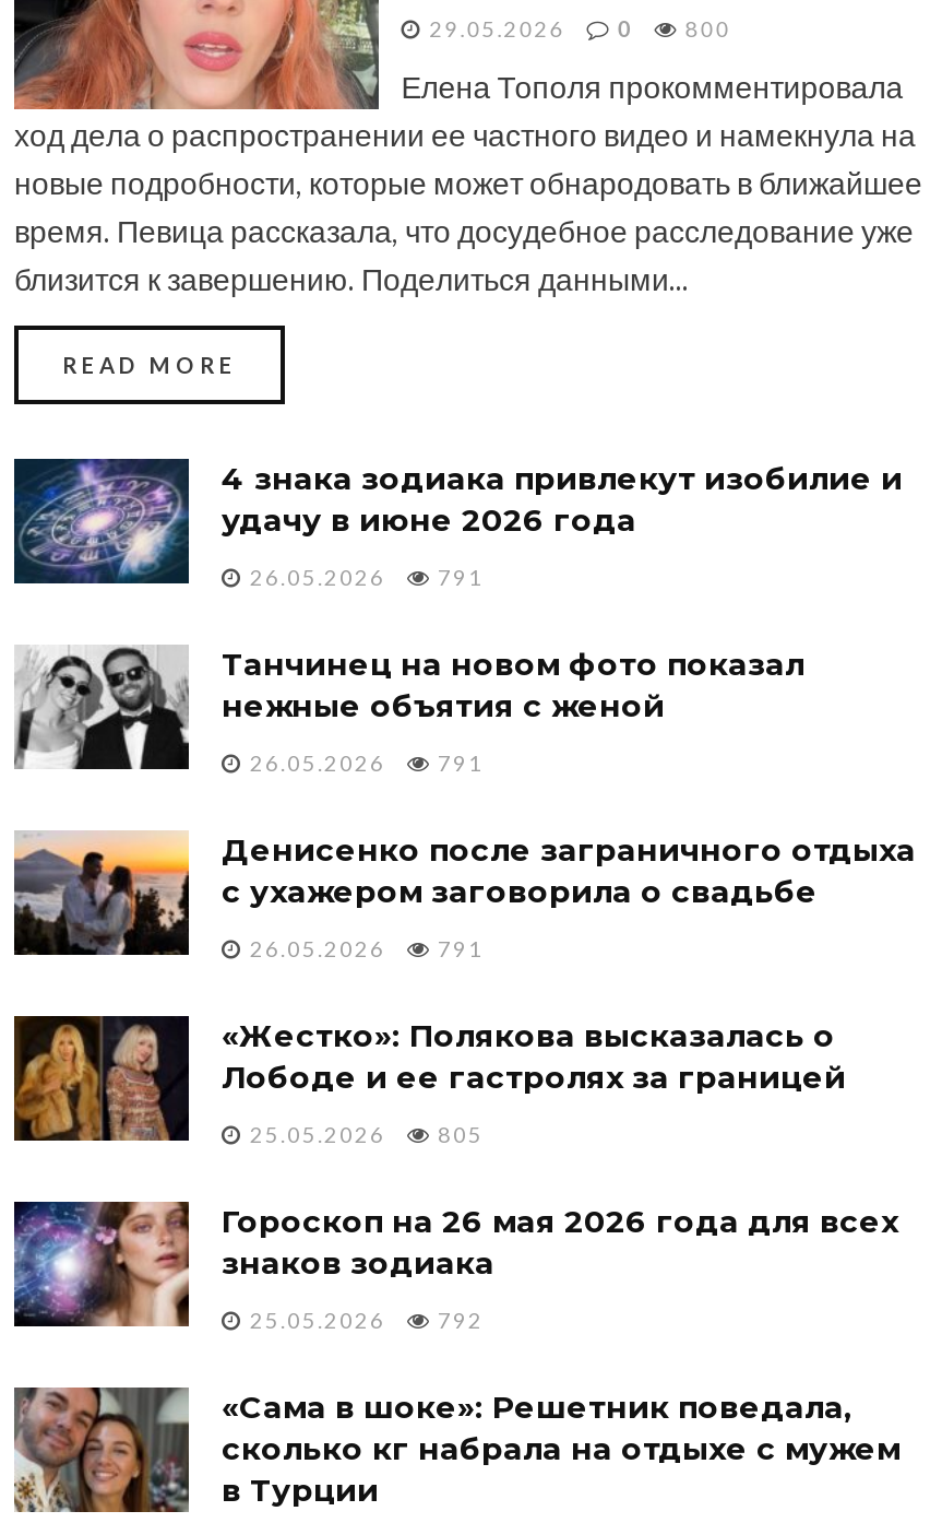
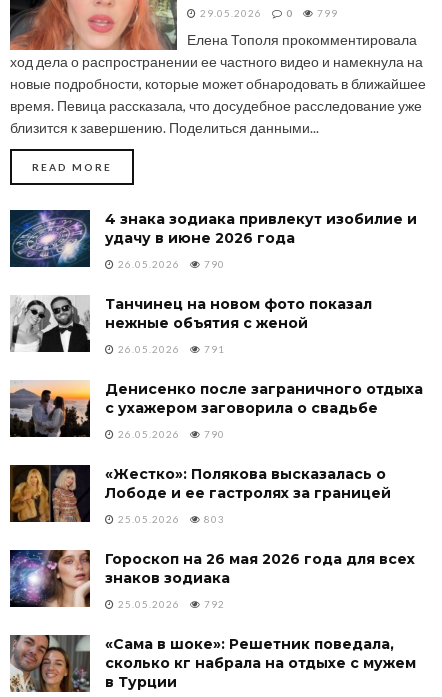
[423,15,731,41] 29.05.2026 0 800 -> [197,7,338,19] 29.05.2026 0 799
[243,563,484,590] 26.05.2026 791 -> [115,258,225,270] 26.05.2026 790
[243,935,484,961] 26.05.2026 791 -> [115,428,225,440] 26.05.2026 790
[243,1121,484,1147] 25.05.2026 805 -> [115,513,225,525] 25.05.2026 803

